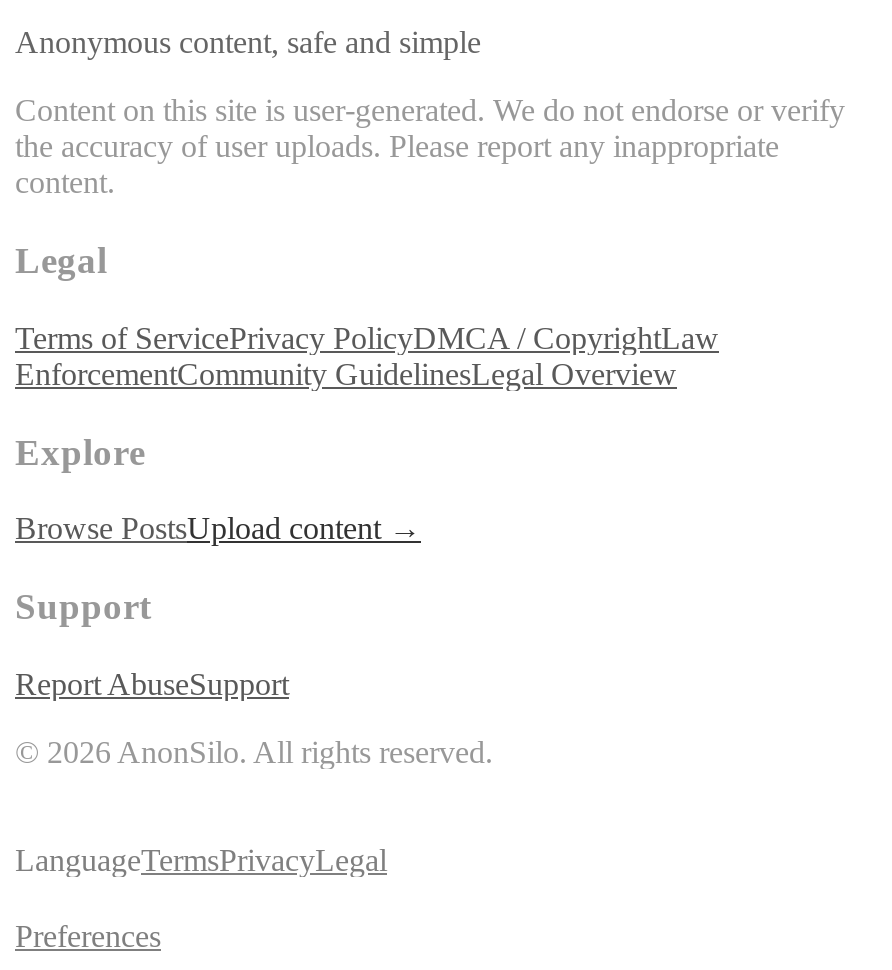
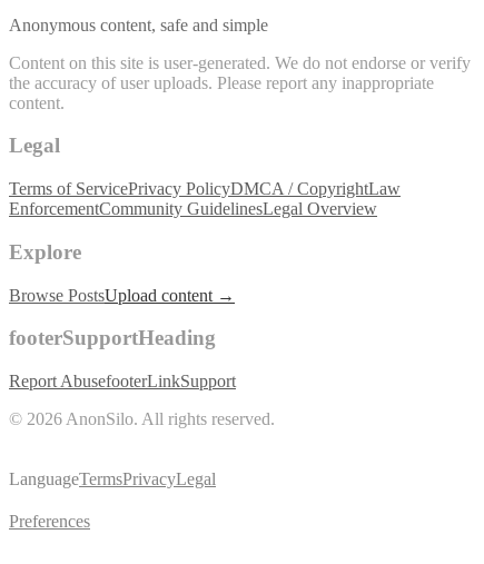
[15,585,151,627] Support -> [9,326,216,350] footerSupportHeading
[15,666,289,700] Report AbuseSupport -> [9,372,236,390] Report AbusefooterLinkSupport

